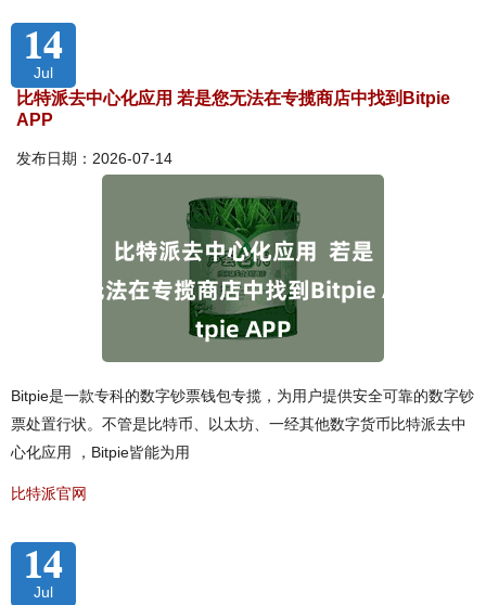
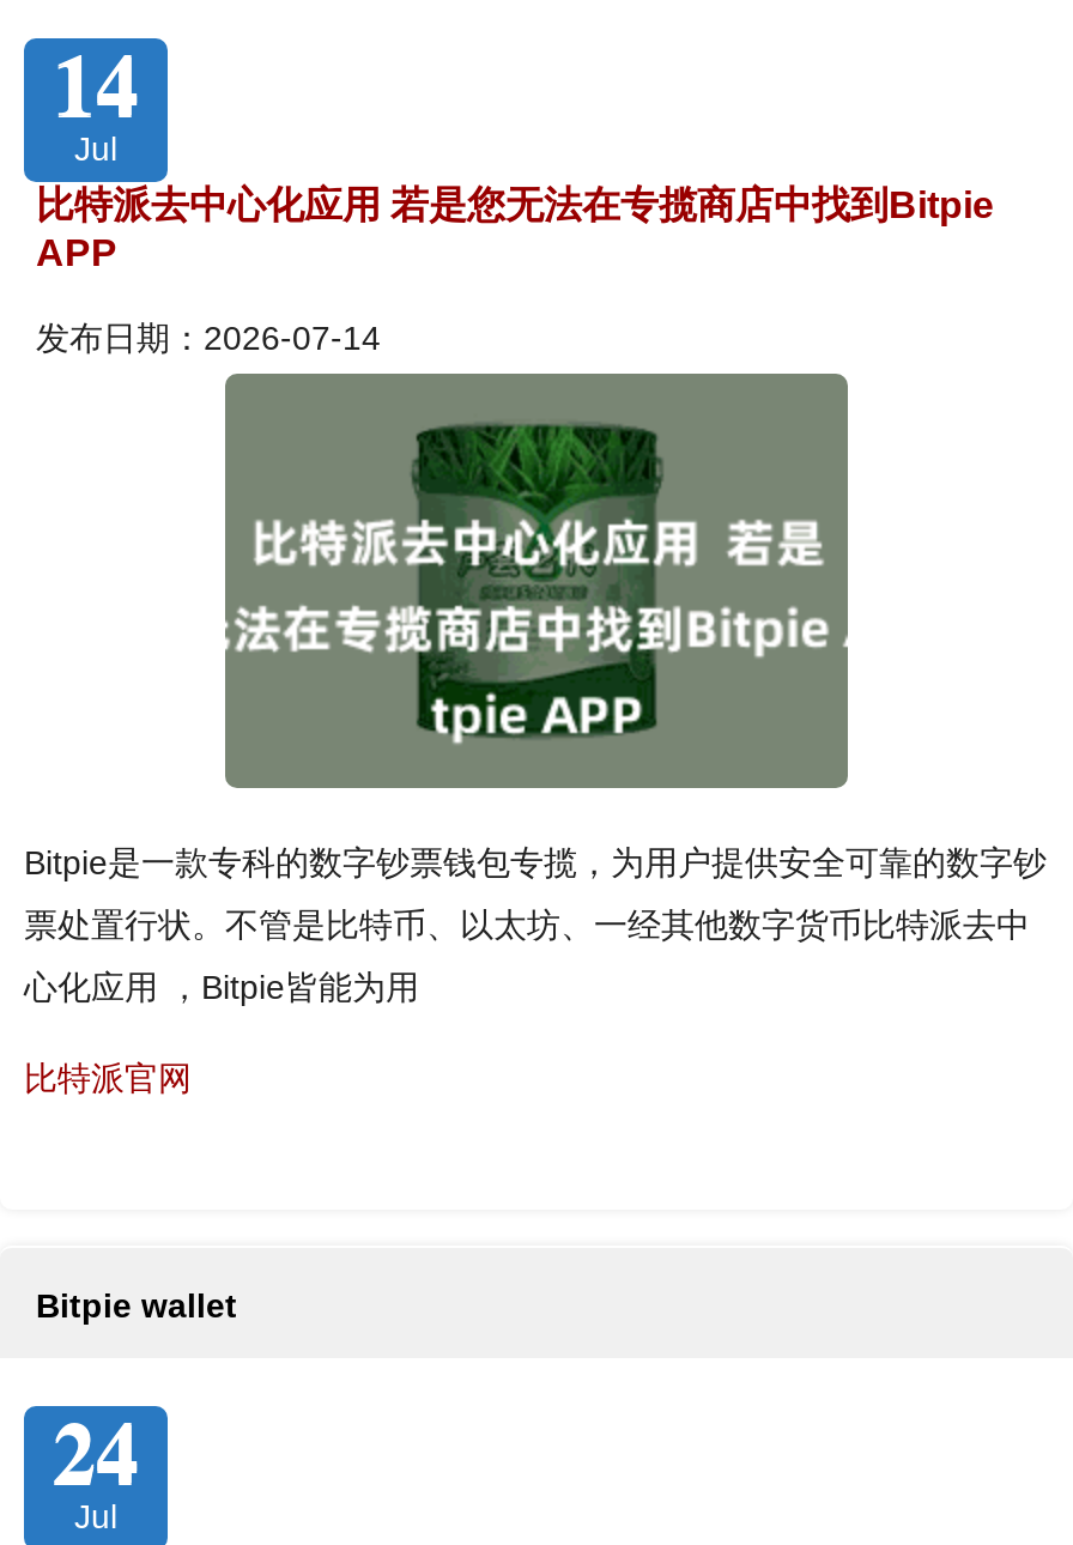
[24,534,63,590] 14 -> [36,1287,237,1512] Bitpie wallet | 24

